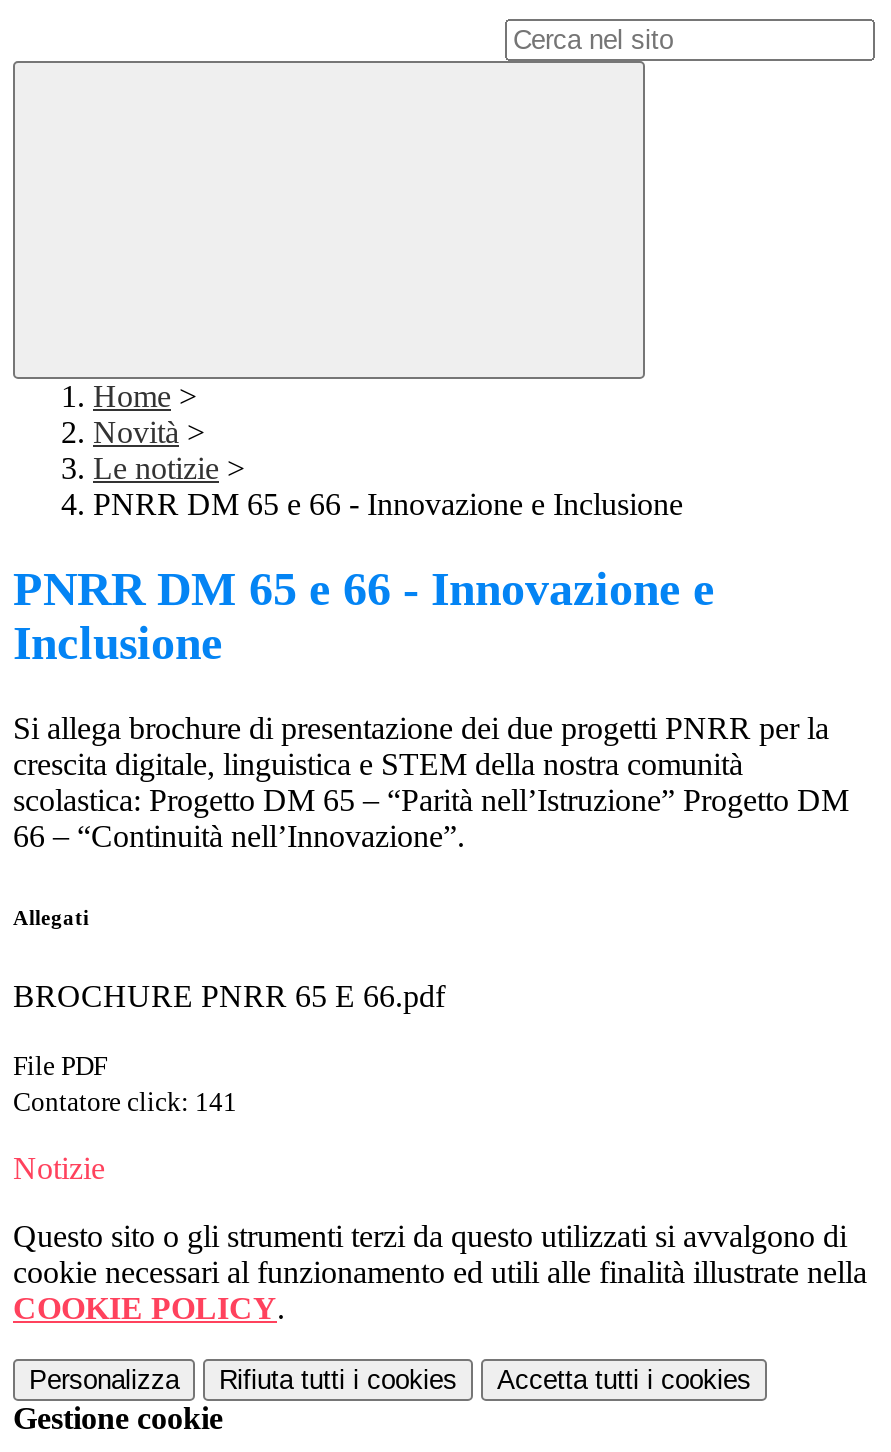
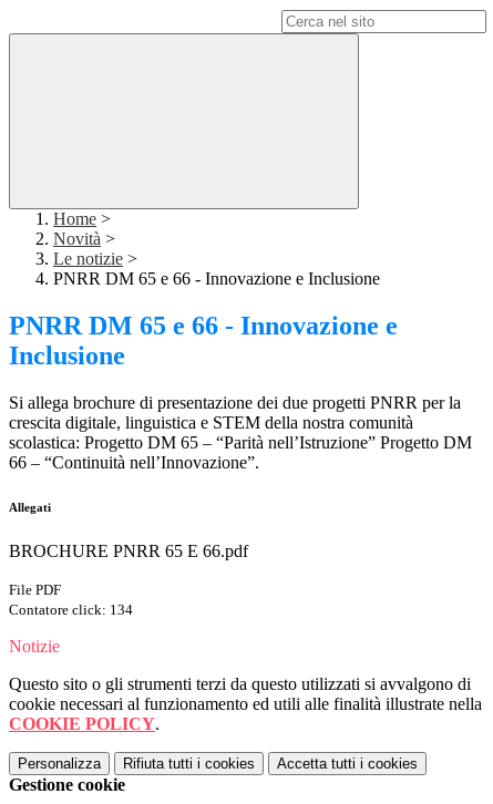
[13,1087,237,1117] Contatore click: 141 -> [9,601,133,618] Contatore click: 134

